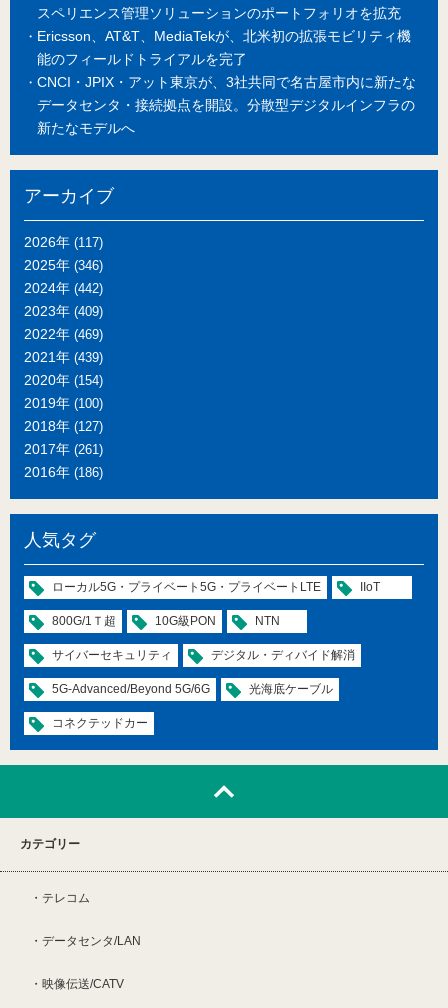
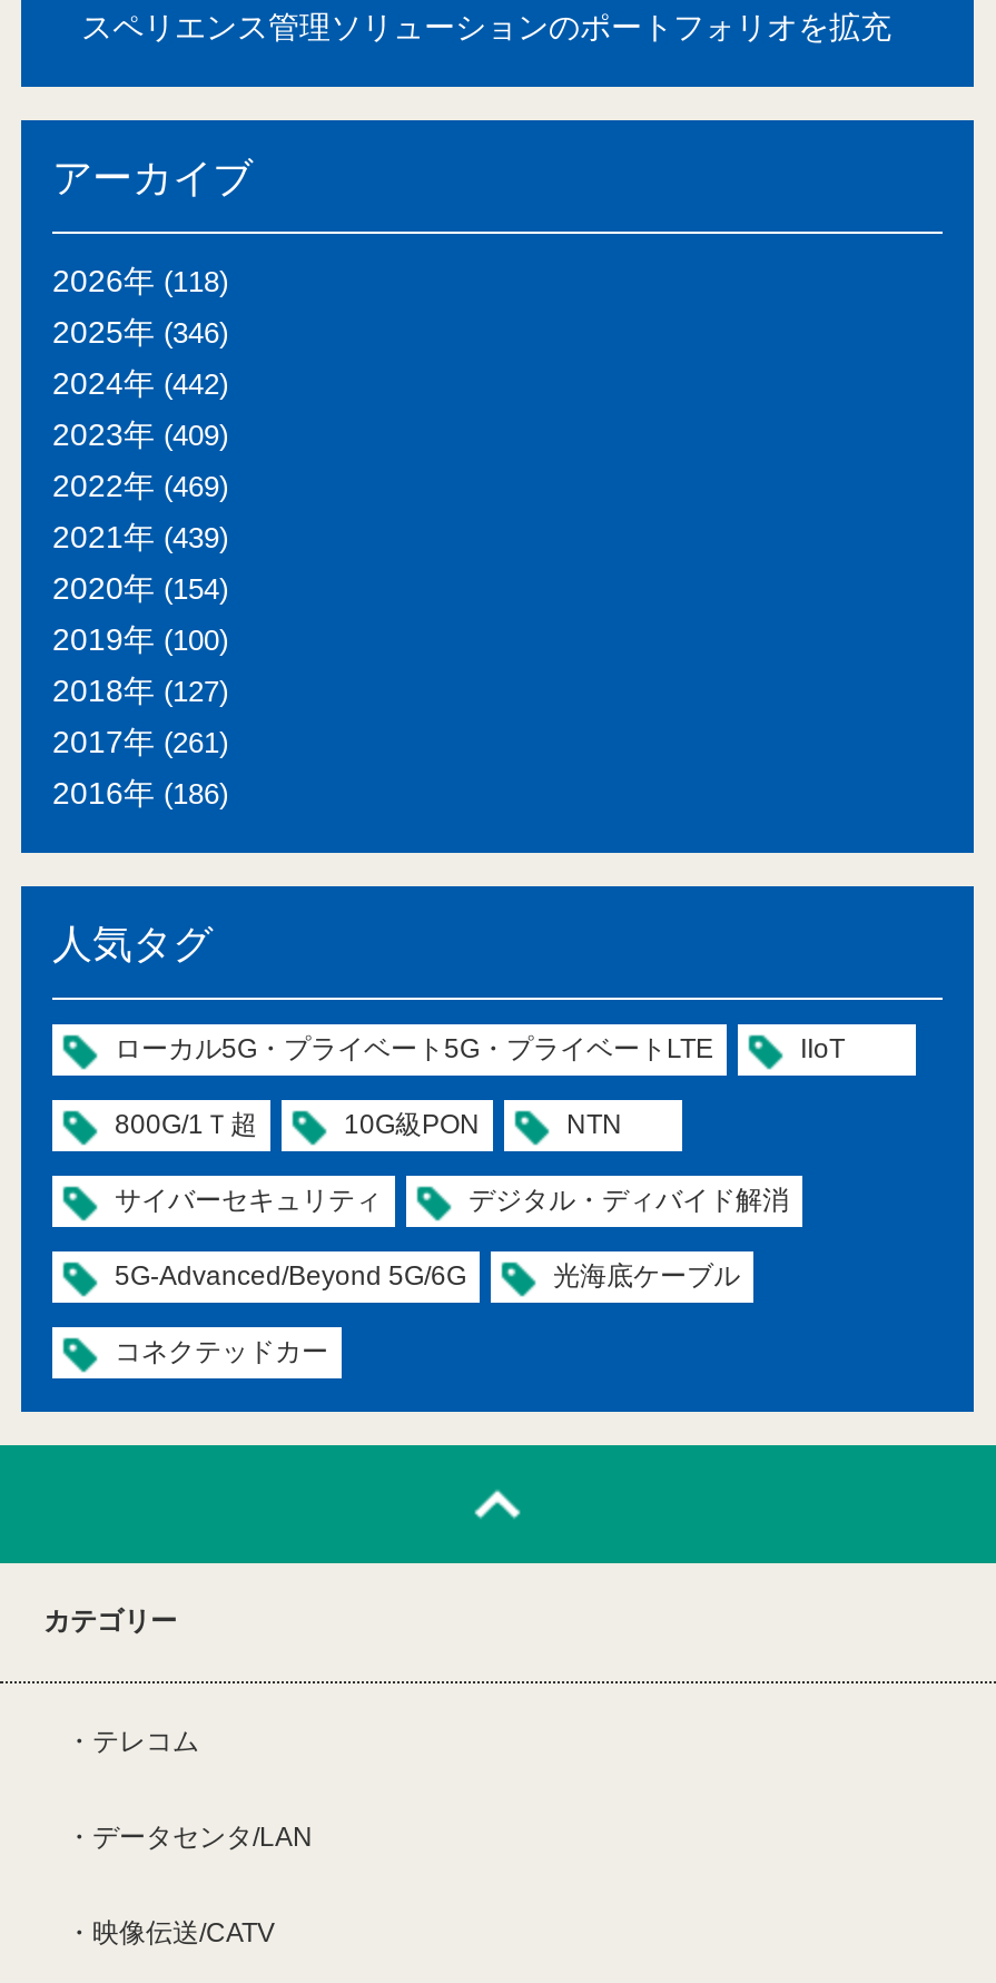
[37,28,416,136] Ericsson、AT&T、MediaTekが、北米初の拡張モビリティ機 | 能のフィールドトライアルを完了 | CNCI・JPIX・アット東京が、3社共同で名古屋市内に新たな | データセンタ・接続拠点を開設。分散型デジタルインフラの | 新たなモデルへ -> none
[24,234,103,250] 2026年(117) -> [52,264,228,299] 2026年(118)

